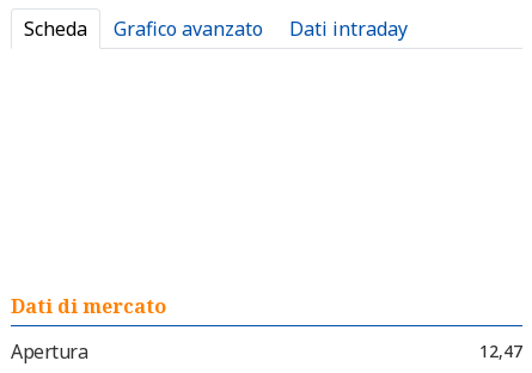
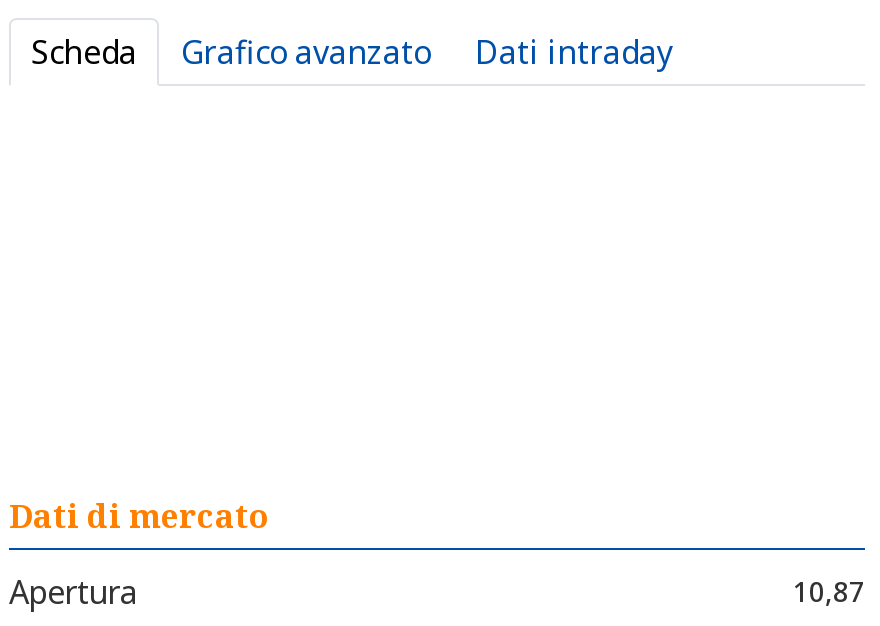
[479,340,522,362] 12,47 -> [793,572,865,610] 10,87

